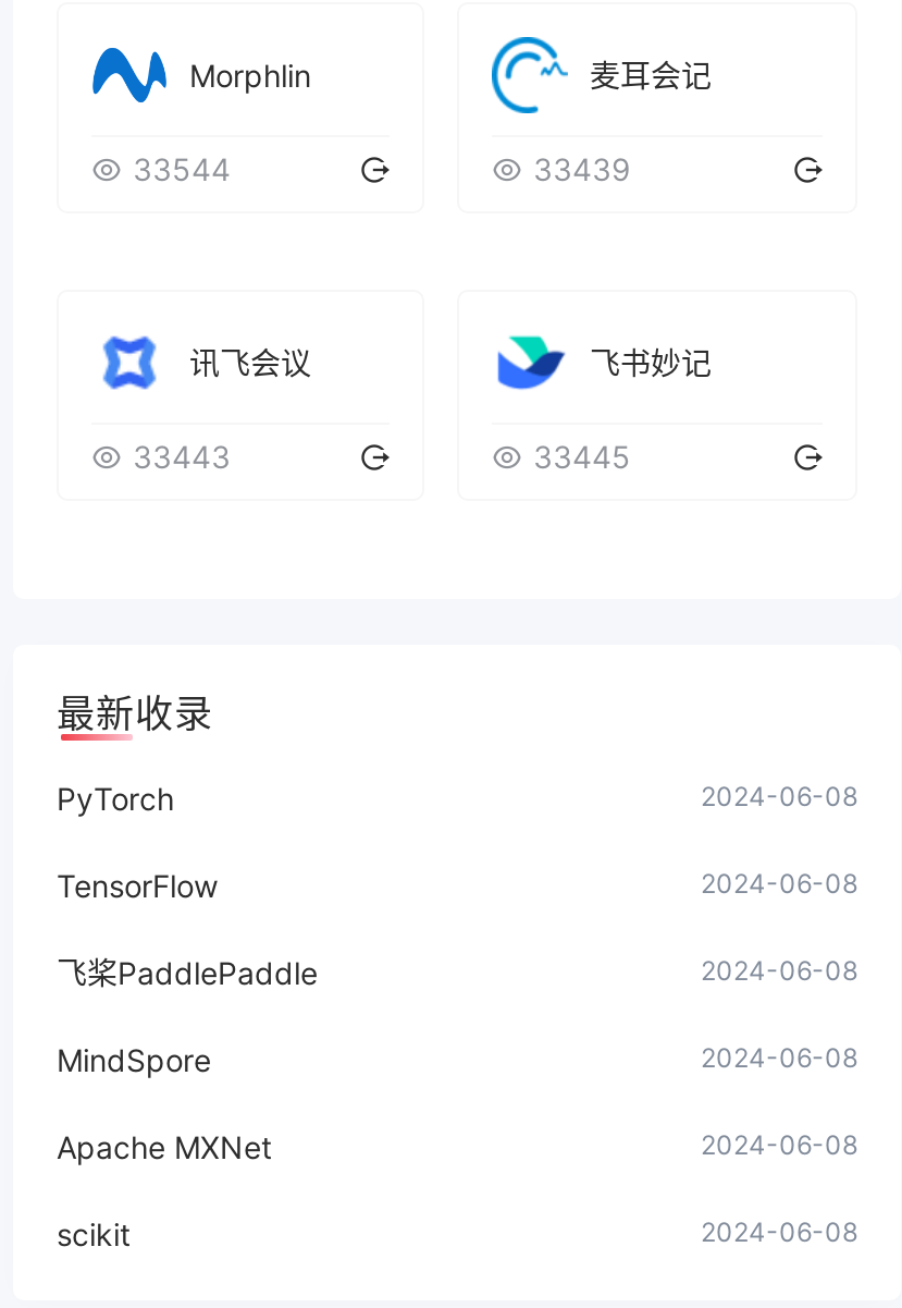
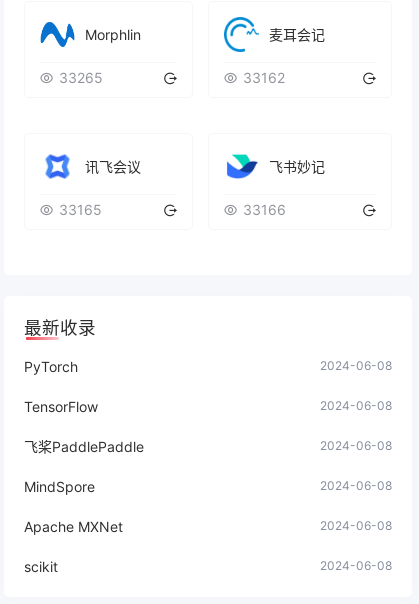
[133,150,231,187] 33544 -> [59,69,103,86] 33265
[533,150,631,187] 33439 -> [243,69,285,86] 33162
[133,437,231,474] 33443 -> [59,201,102,218] 33165
[533,437,631,474] 33445 -> [243,201,286,218] 33166

